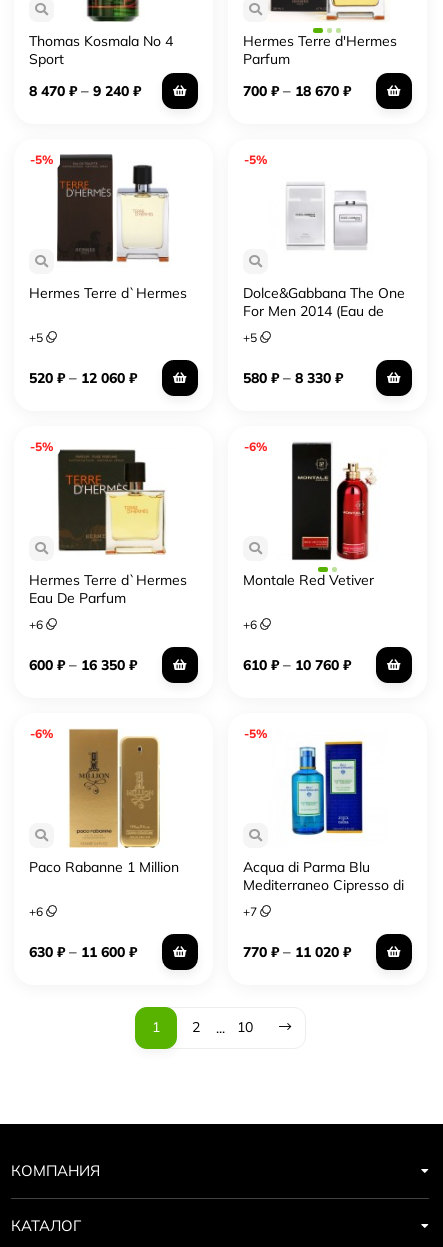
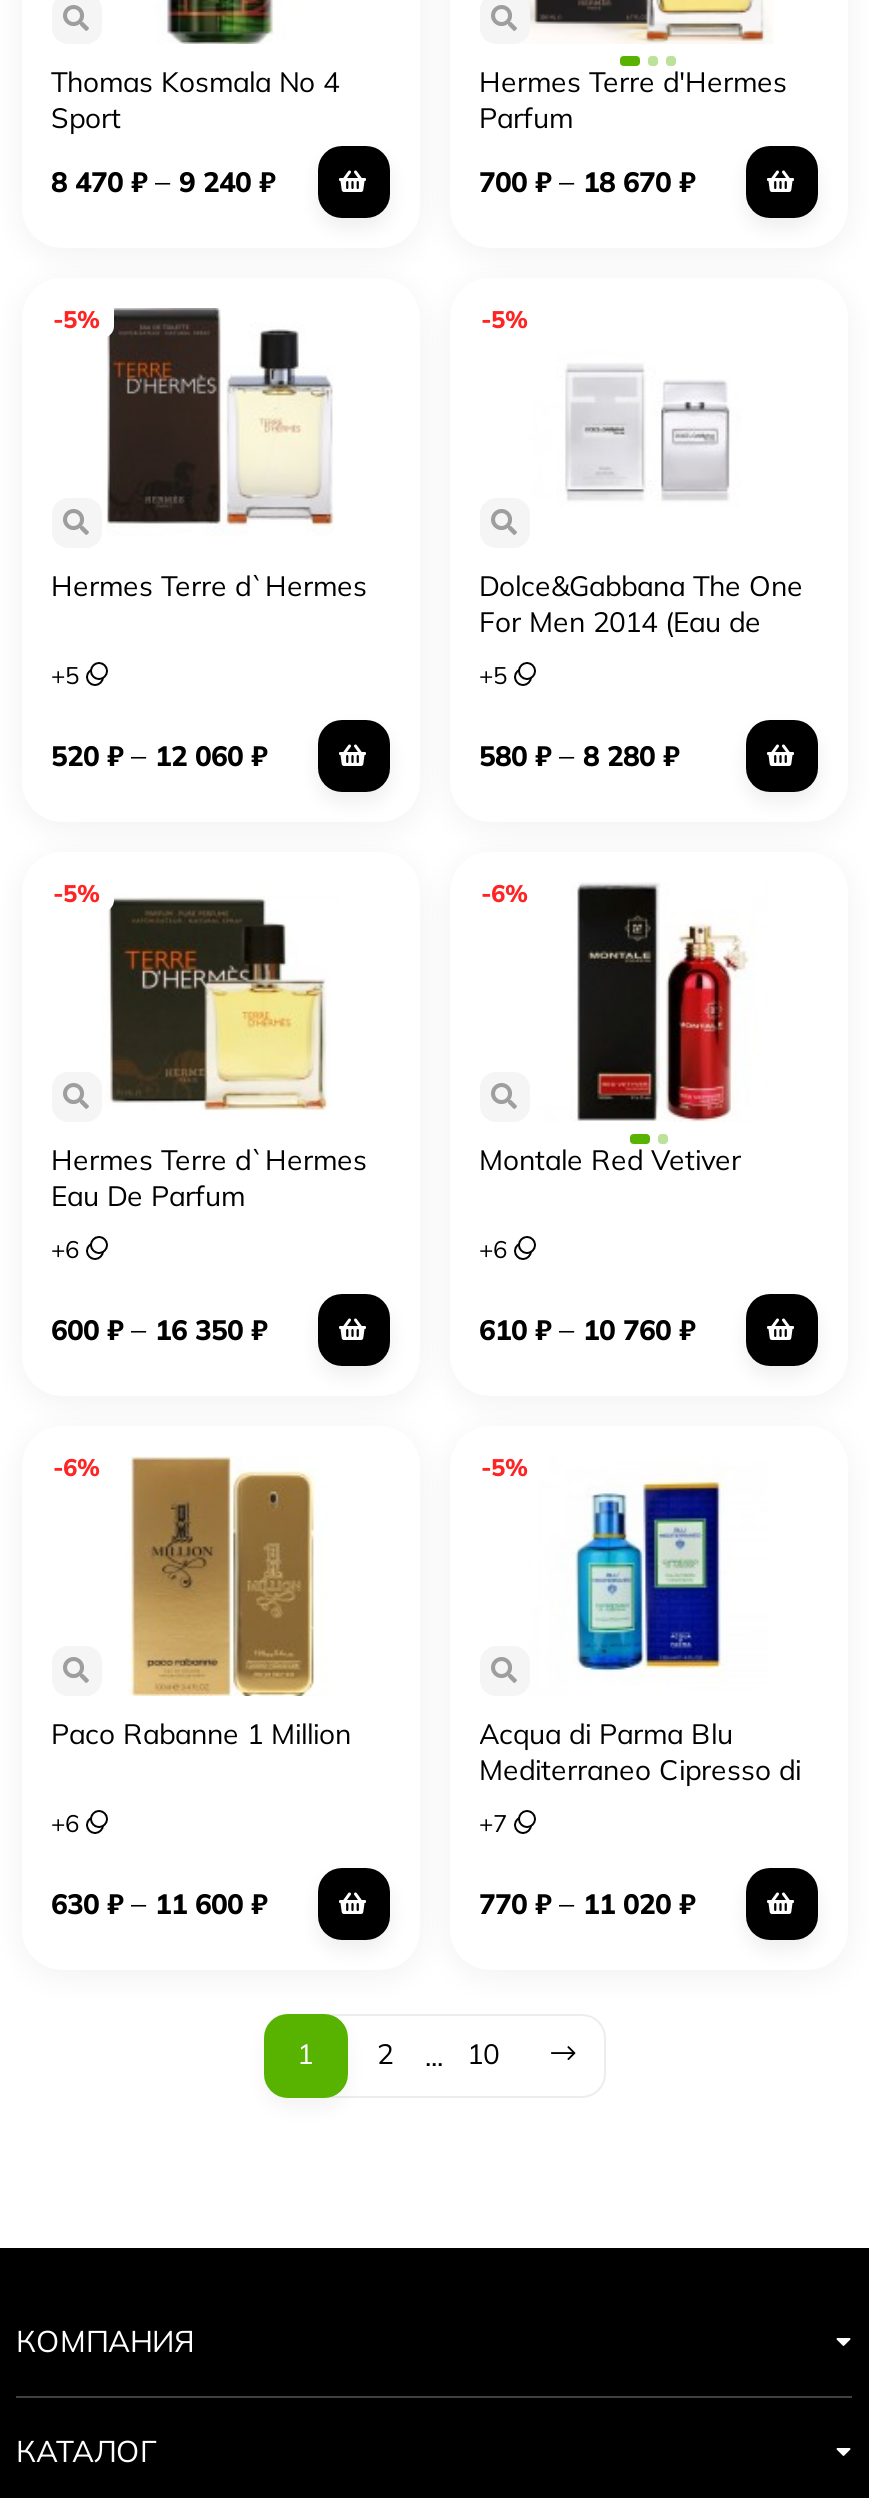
[242,367,342,386] 580 ₽ – 8 330 ₽ -> [479,735,679,773] 580 ₽ – 8 280 ₽

